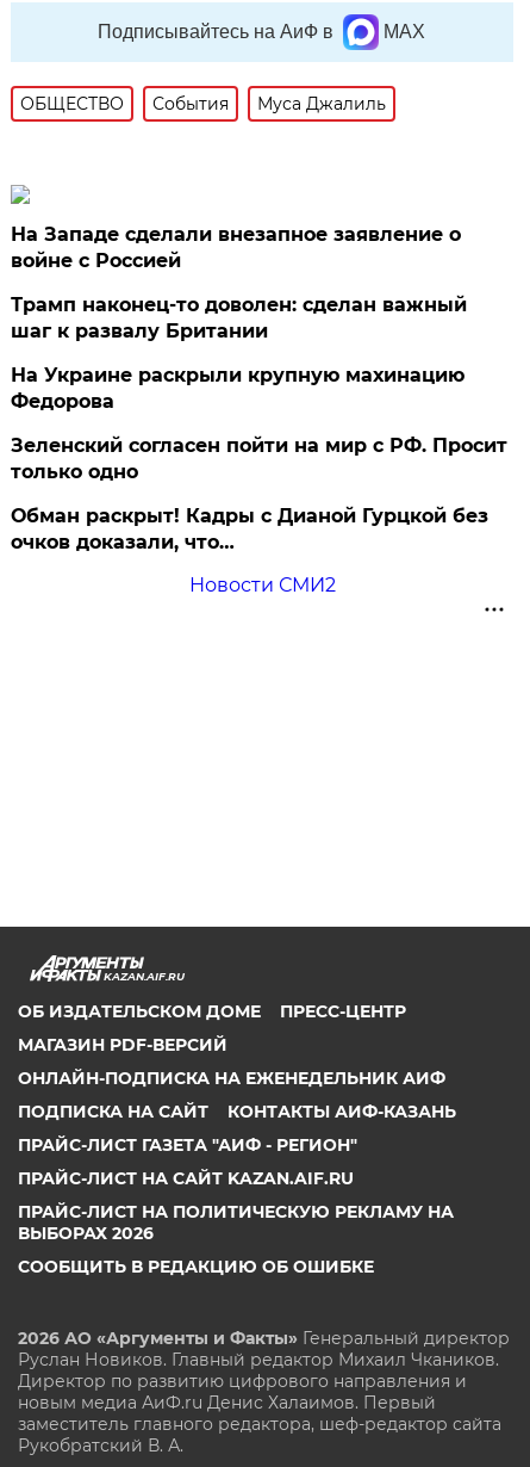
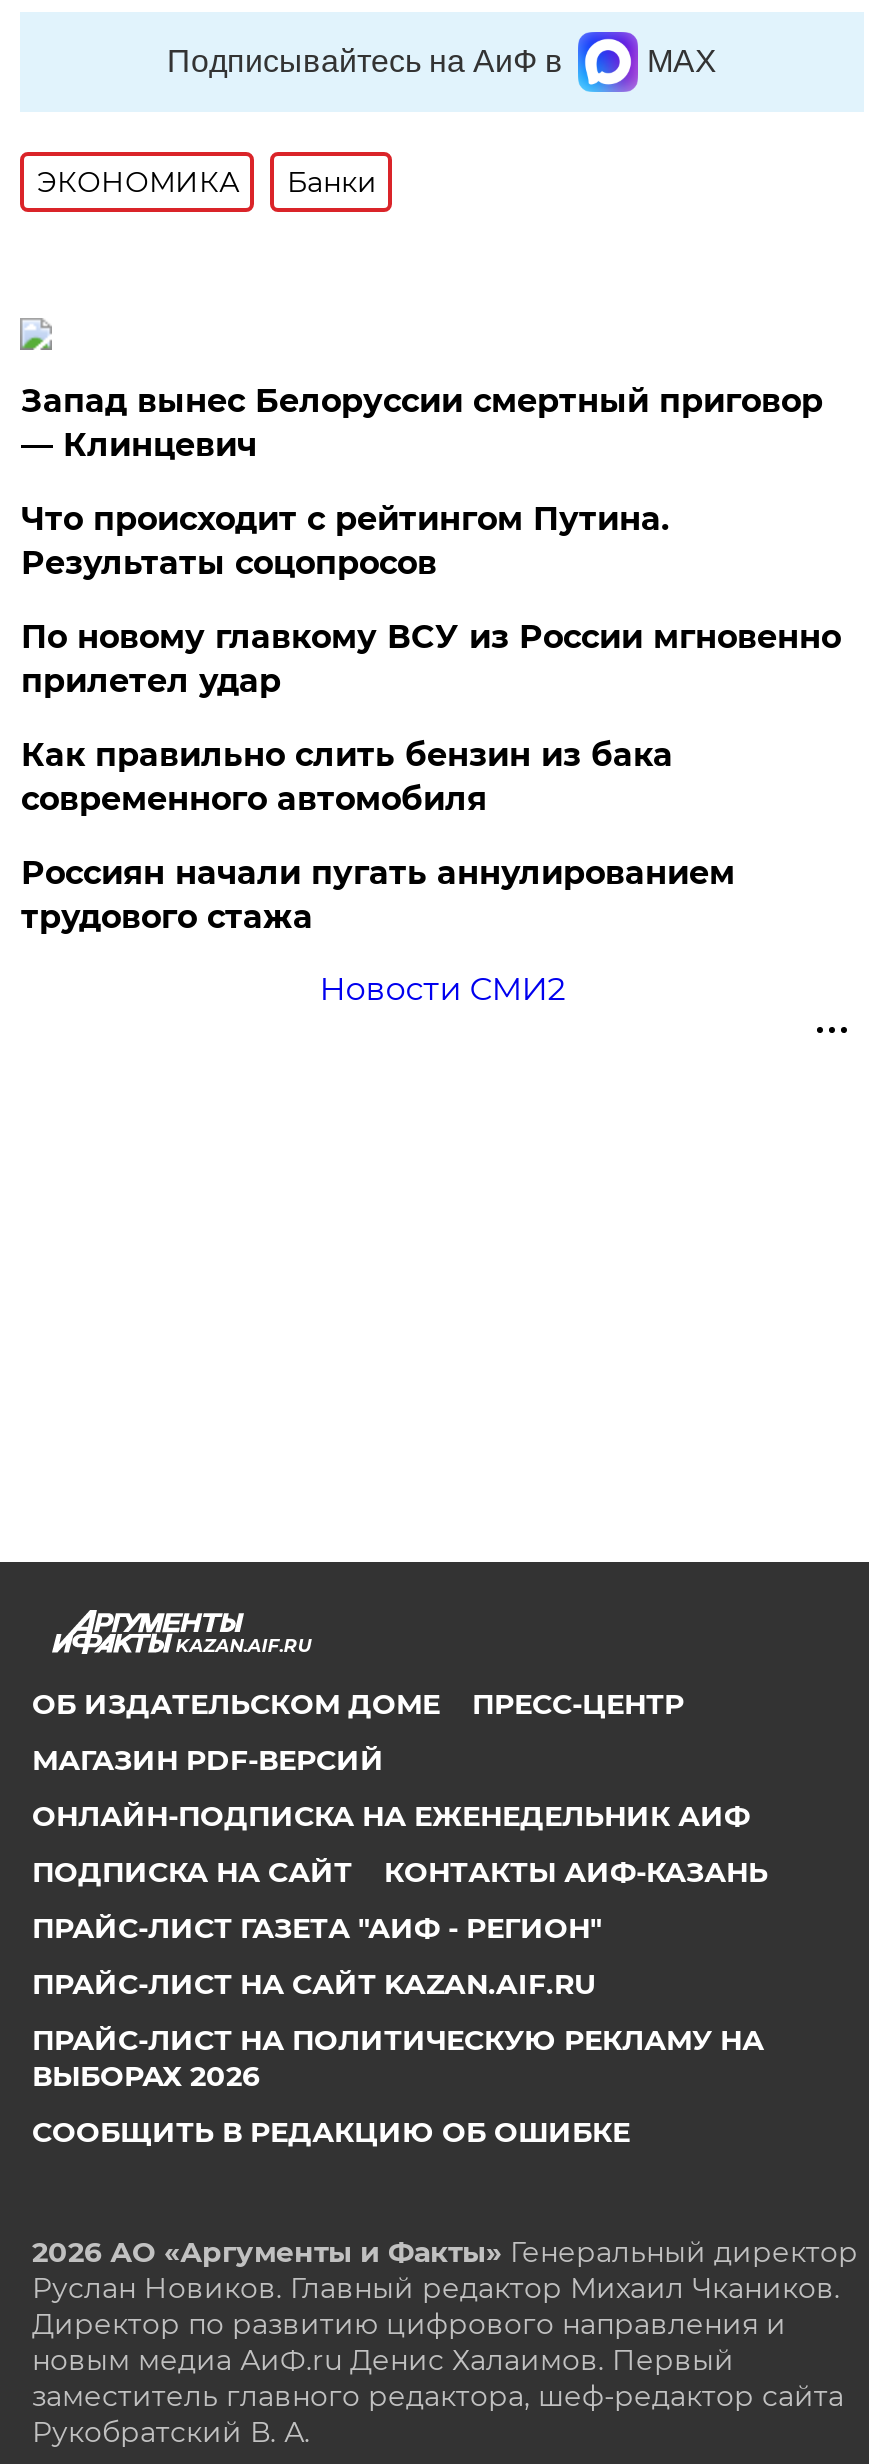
[21,93,386,114] ОБЩЕСТВО | События | Муса Джалиль -> [37,164,377,200] ЭКОНОМИКА | Банки
[11,223,461,272] На Западе сделали внезапное заявление о | войне с Россией -> [21,382,823,464] Запад вынес Белоруссии смертный приговор | — Клинцевич
[11,293,467,342] Трамп наконец-то доволен: сделан важный | шаг к развалу Британии -> [21,500,669,582] Что происходит с рейтингом Путина. | Результаты соцопросов
[11,364,465,413] На Украине раскрыли крупную махинацию | Федорова -> [21,618,841,700] По новому главкому ВСУ из России мгновенно | прилетел удар
[11,434,508,483] Зеленский согласен пойти на мир с РФ. Просит | только одно -> [21,736,673,818] Как правильно слить бензин из бака | современного автомобиля
[11,504,489,553] Обман раскрыт! Кадры с Дианой Гурцкой без | очков доказали, что… -> [21,854,735,936] Россиян начали пугать аннулированием | трудового стажа

